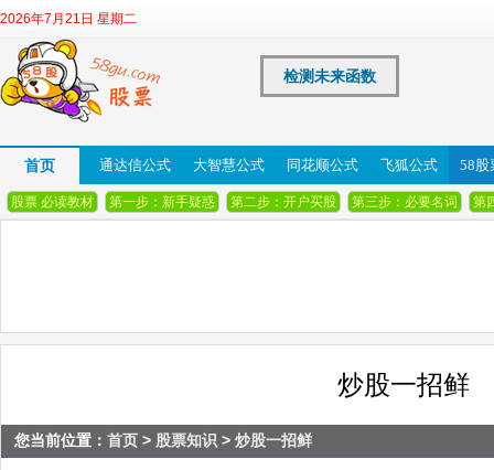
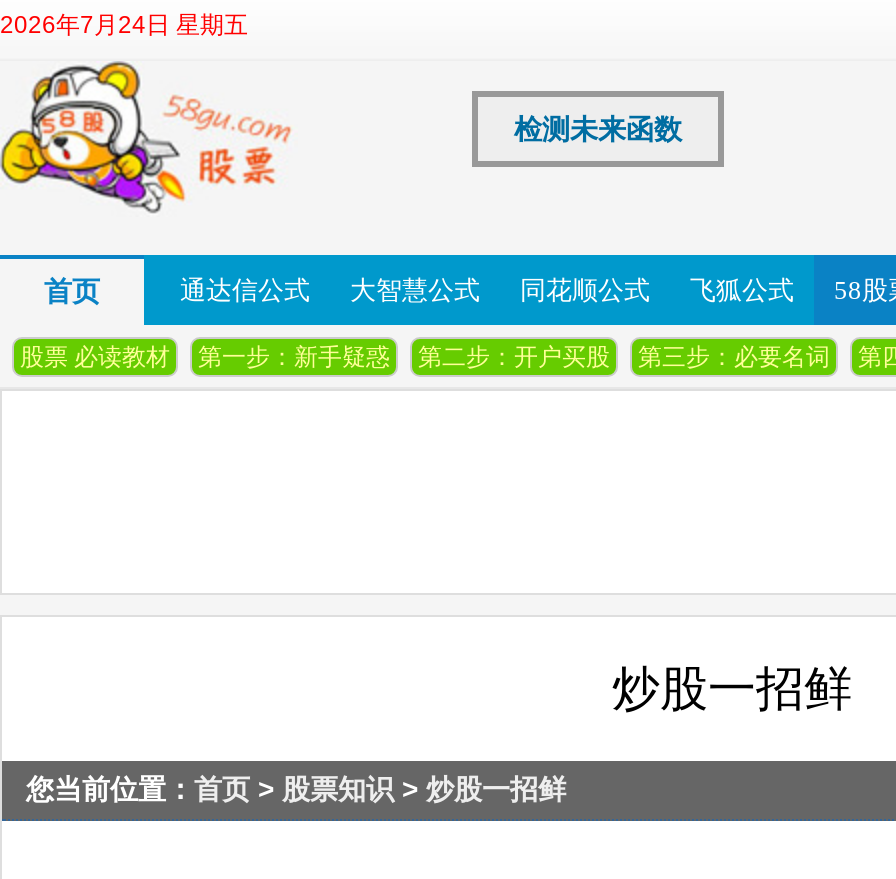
[0,11,137,26] 2026年7月21日 星期二 -> [0,11,248,39] 2026年7月24日 星期五

